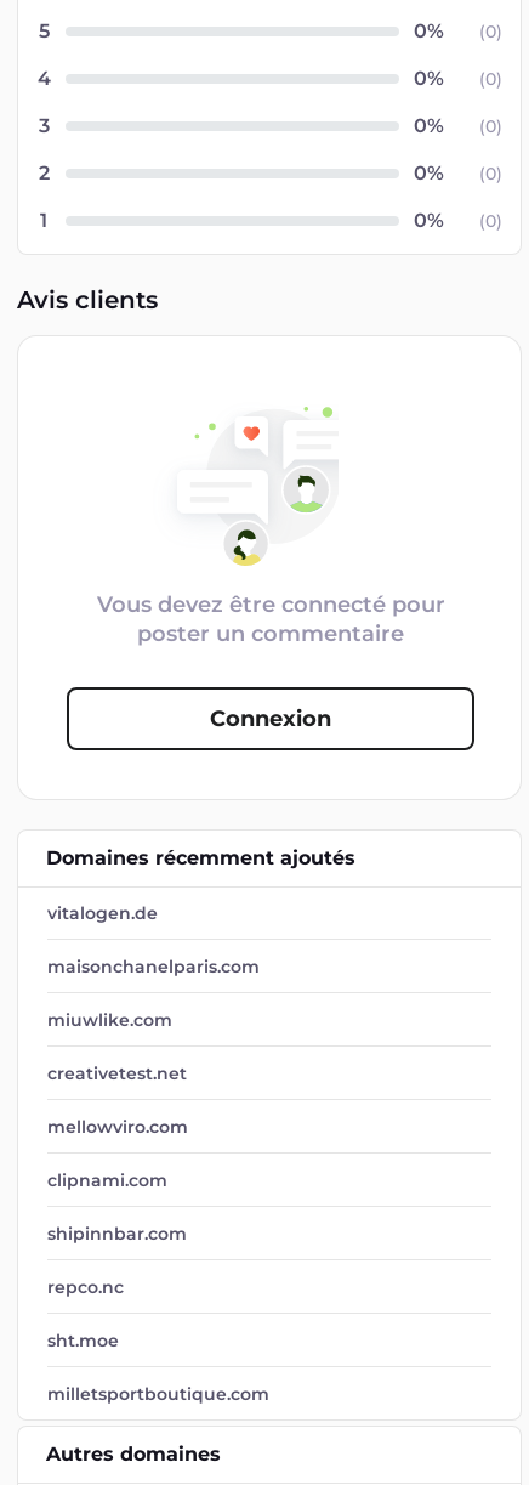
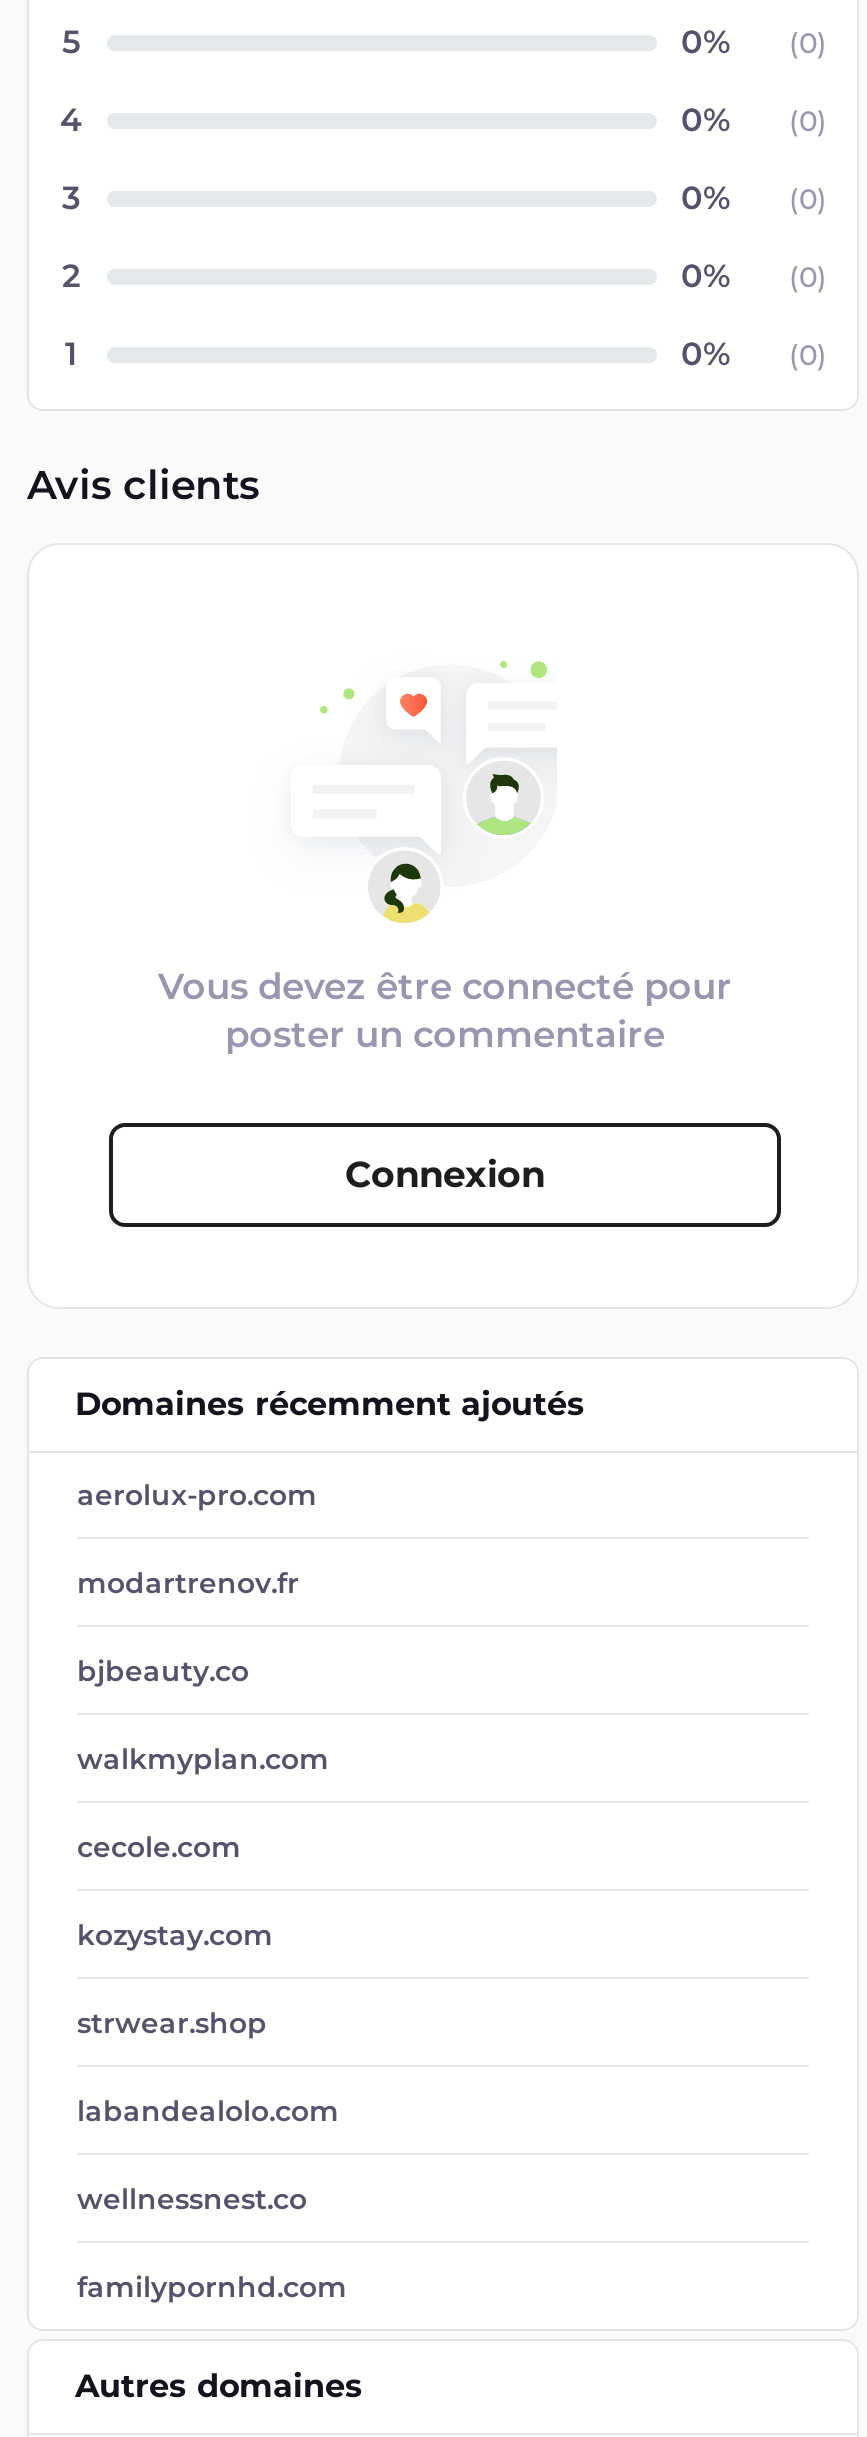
[47,902,158,924] vitalogen.de -> [77,1477,317,1513] aerolux-pro.com
[47,956,260,977] maisonchanelparis.com -> [77,1565,299,1601] modartrenov.fr
[47,1009,172,1031] miuwlike.com -> [77,1653,249,1689] bjbeauty.co
[47,1062,187,1084] creativetest.net -> [77,1741,329,1777] walkmyplan.com
[47,1116,188,1138] mellowviro.com -> [77,1829,241,1865] cecole.com
[47,1169,167,1191] clipnami.com -> [77,1917,273,1953] kozystay.com
[47,1223,187,1245] shipinnbar.com -> [77,2005,267,2041] strwear.shop
[47,1276,124,1298] repco.nc -> [77,2093,339,2129] labandealolo.com
[47,1330,119,1351] sht.moe -> [77,2181,307,2217] wellnessnest.co
[47,1383,269,1405] milletsportboutique.com -> [77,2269,347,2305] familypornhd.com

